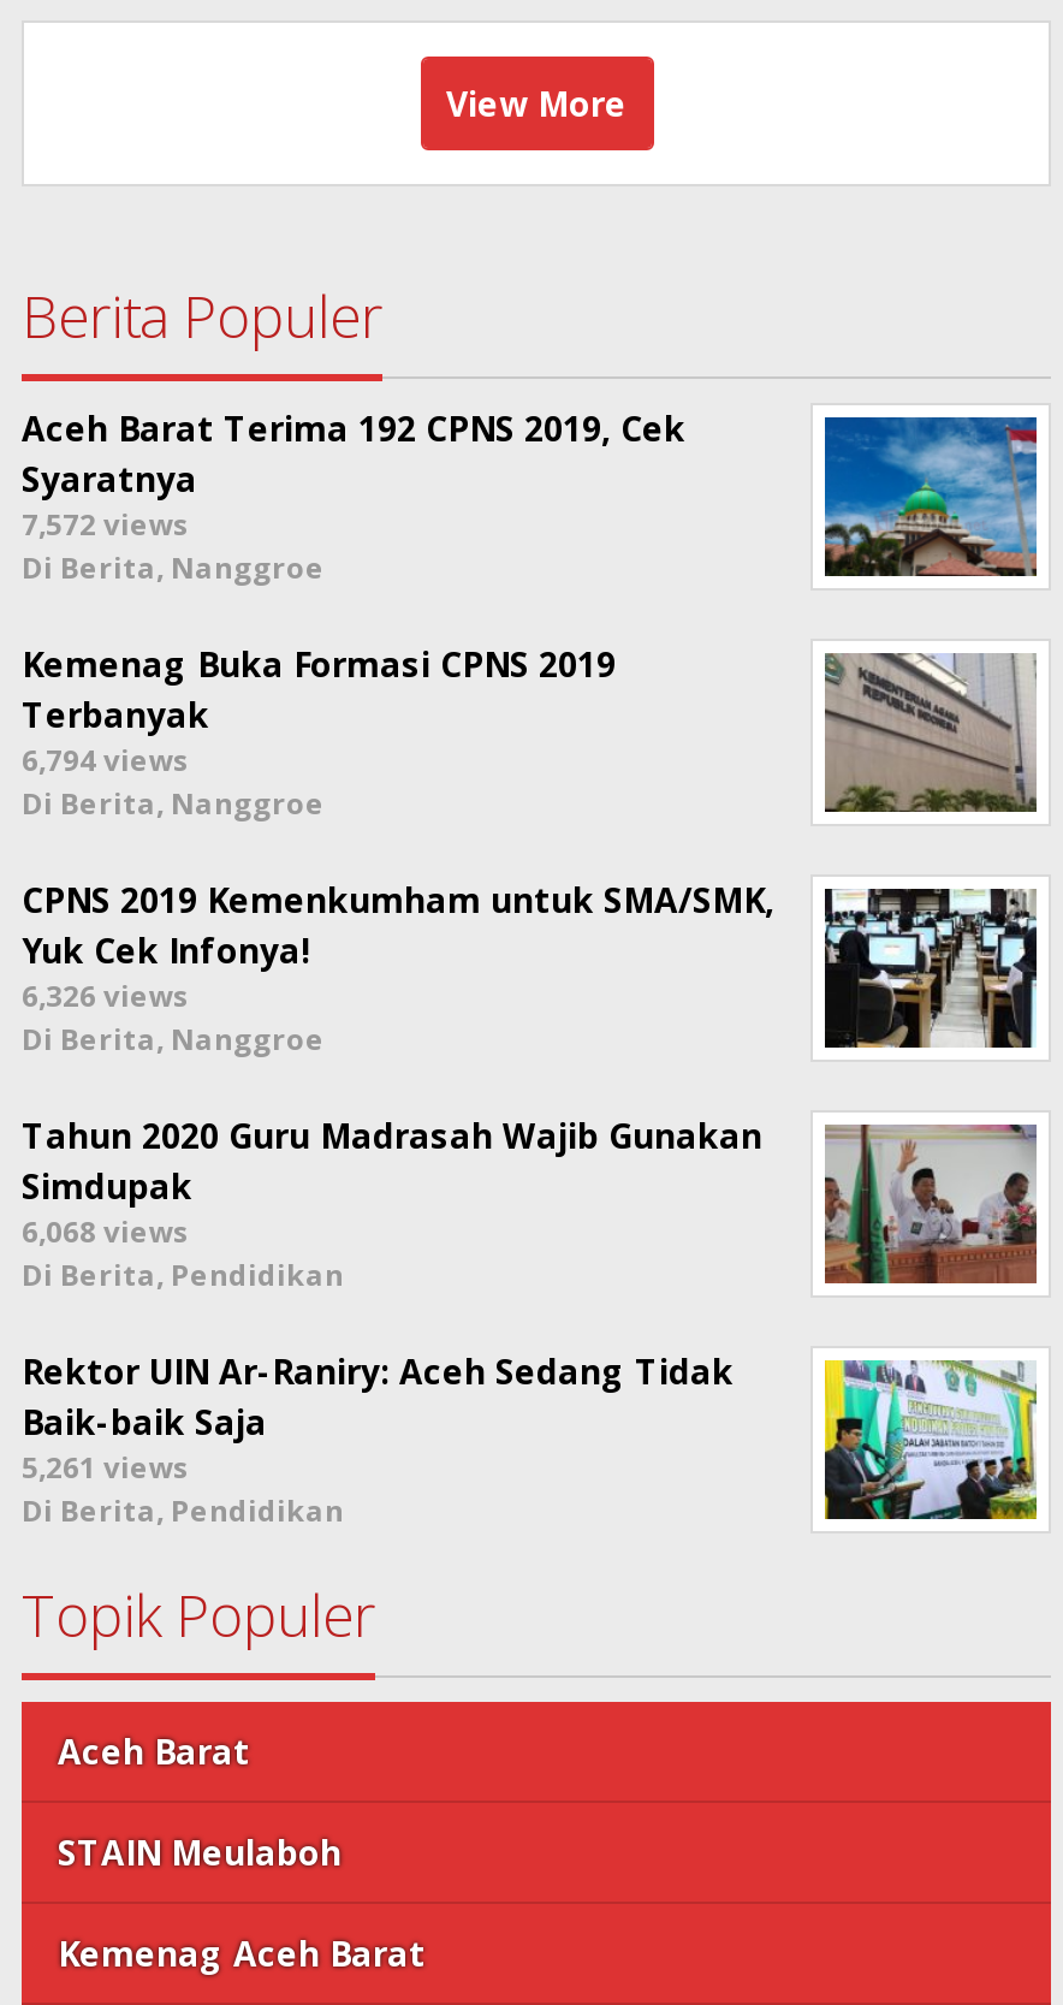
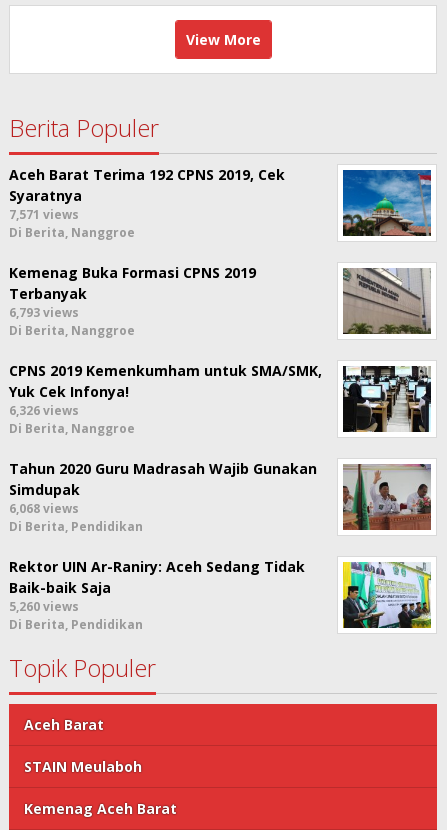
[22,504,190,545] 7,572 views -> [9,206,79,223] 7,571 views
[22,739,190,780] 6,794 views -> [9,304,79,321] 6,793 views
[22,1447,190,1488] 5,261 views -> [9,598,79,615] 5,260 views

